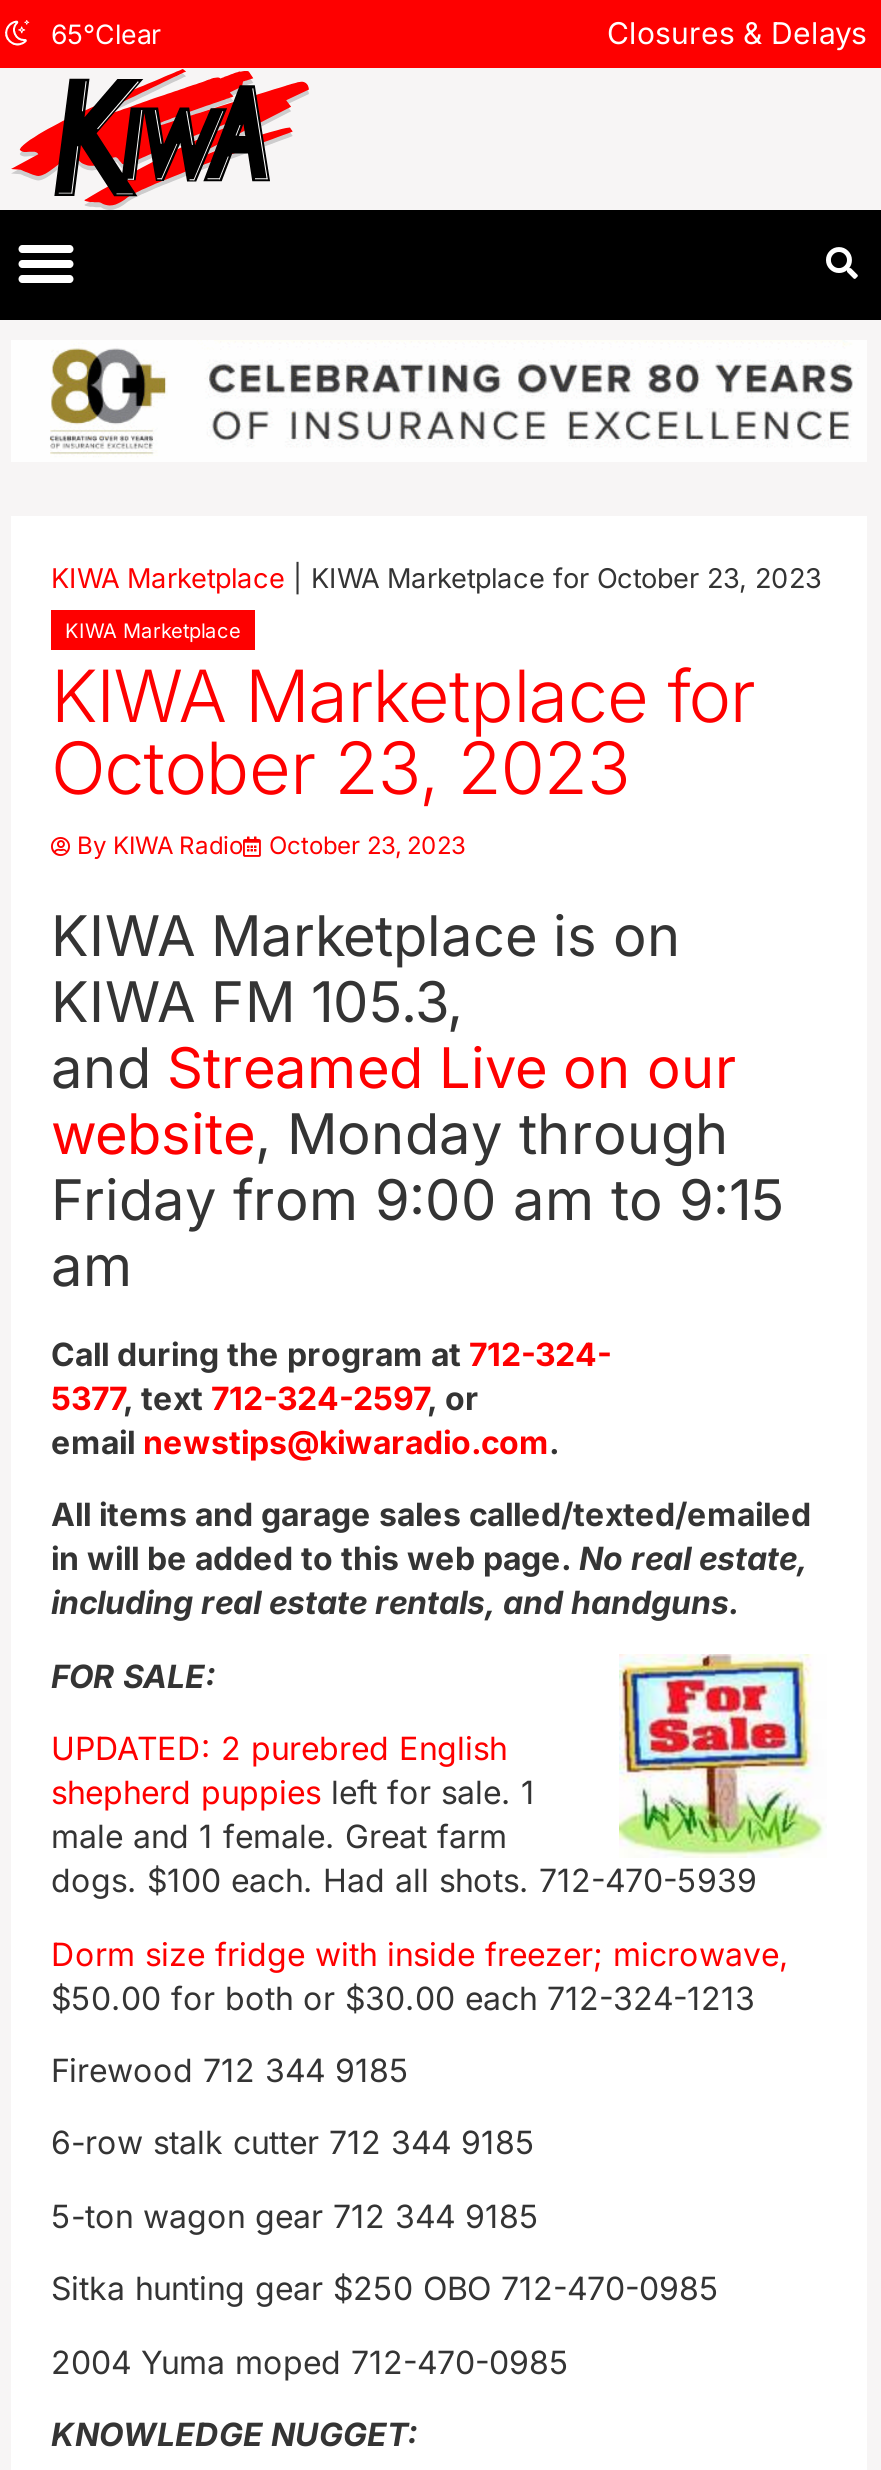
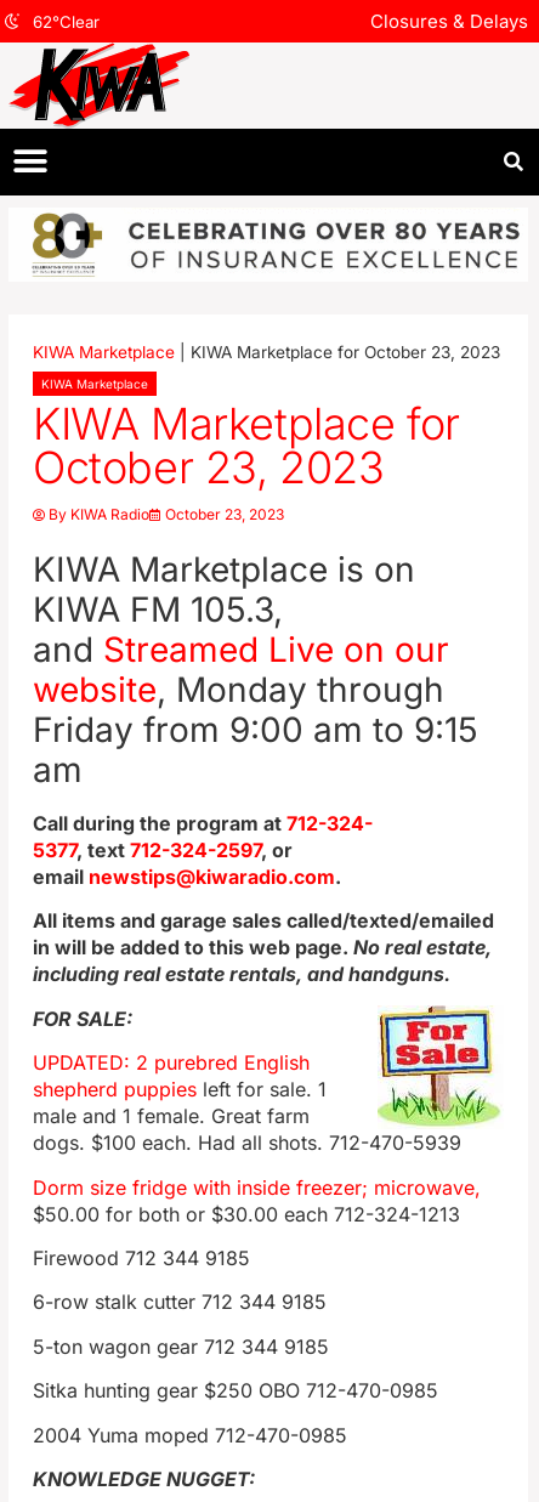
[51,17,161,49] 65°Clear -> [33,12,100,31] 62°Clear

